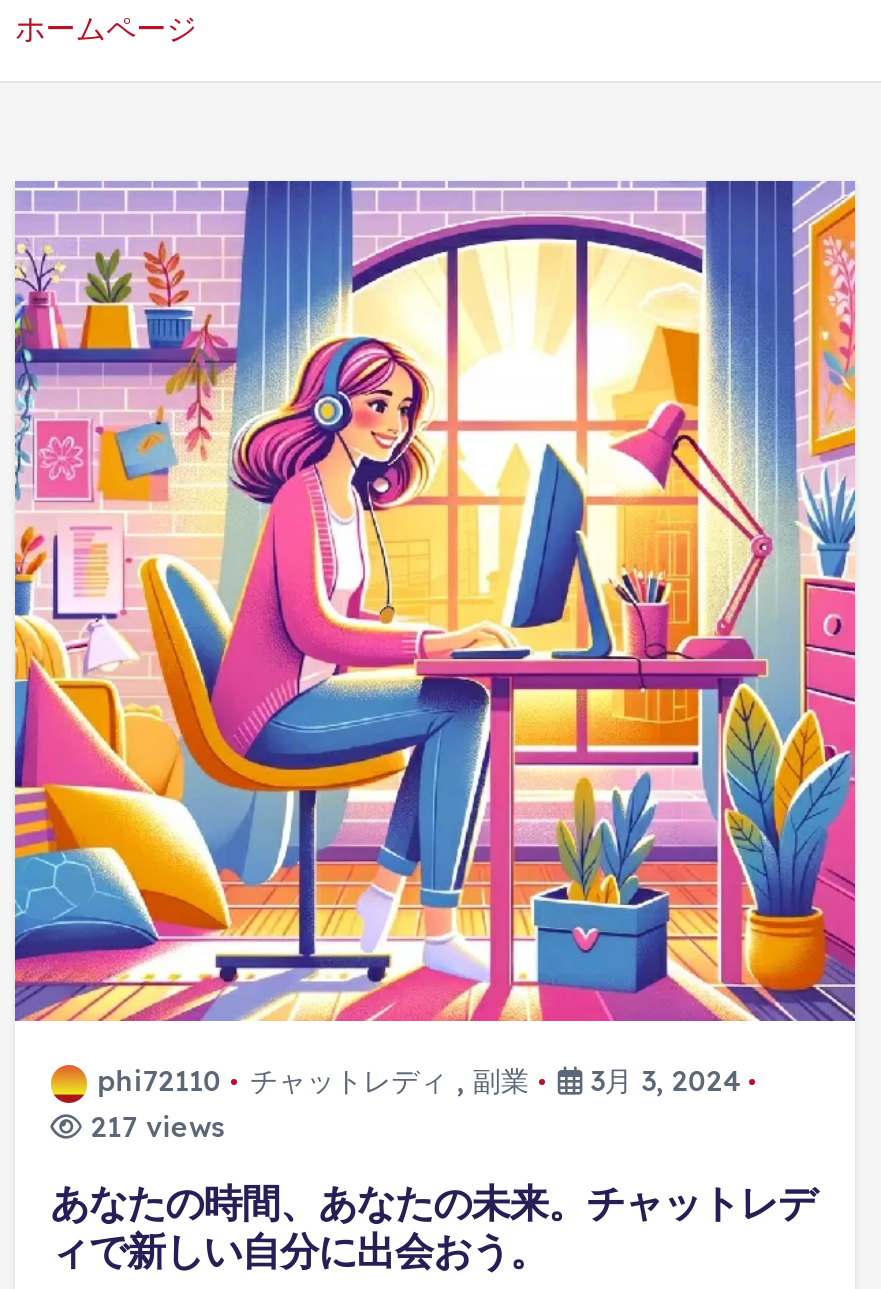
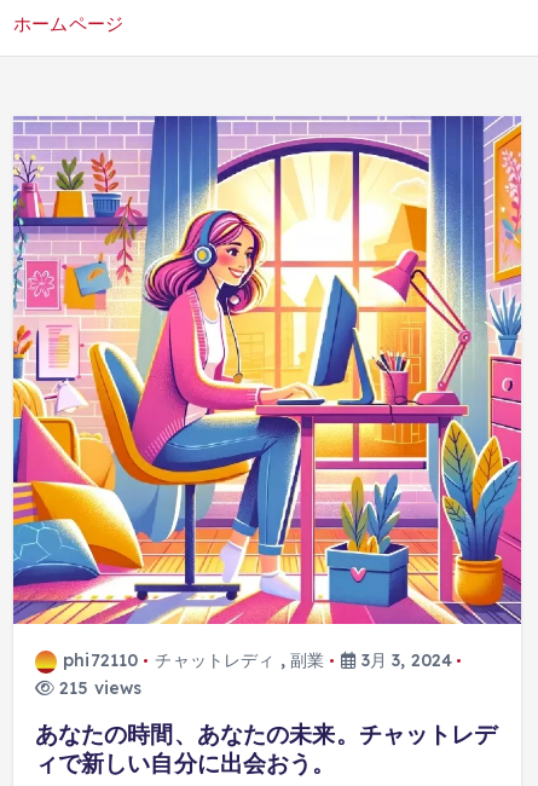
[83,1110,225,1146] 217 views -> [54,678,142,699] 215 views

